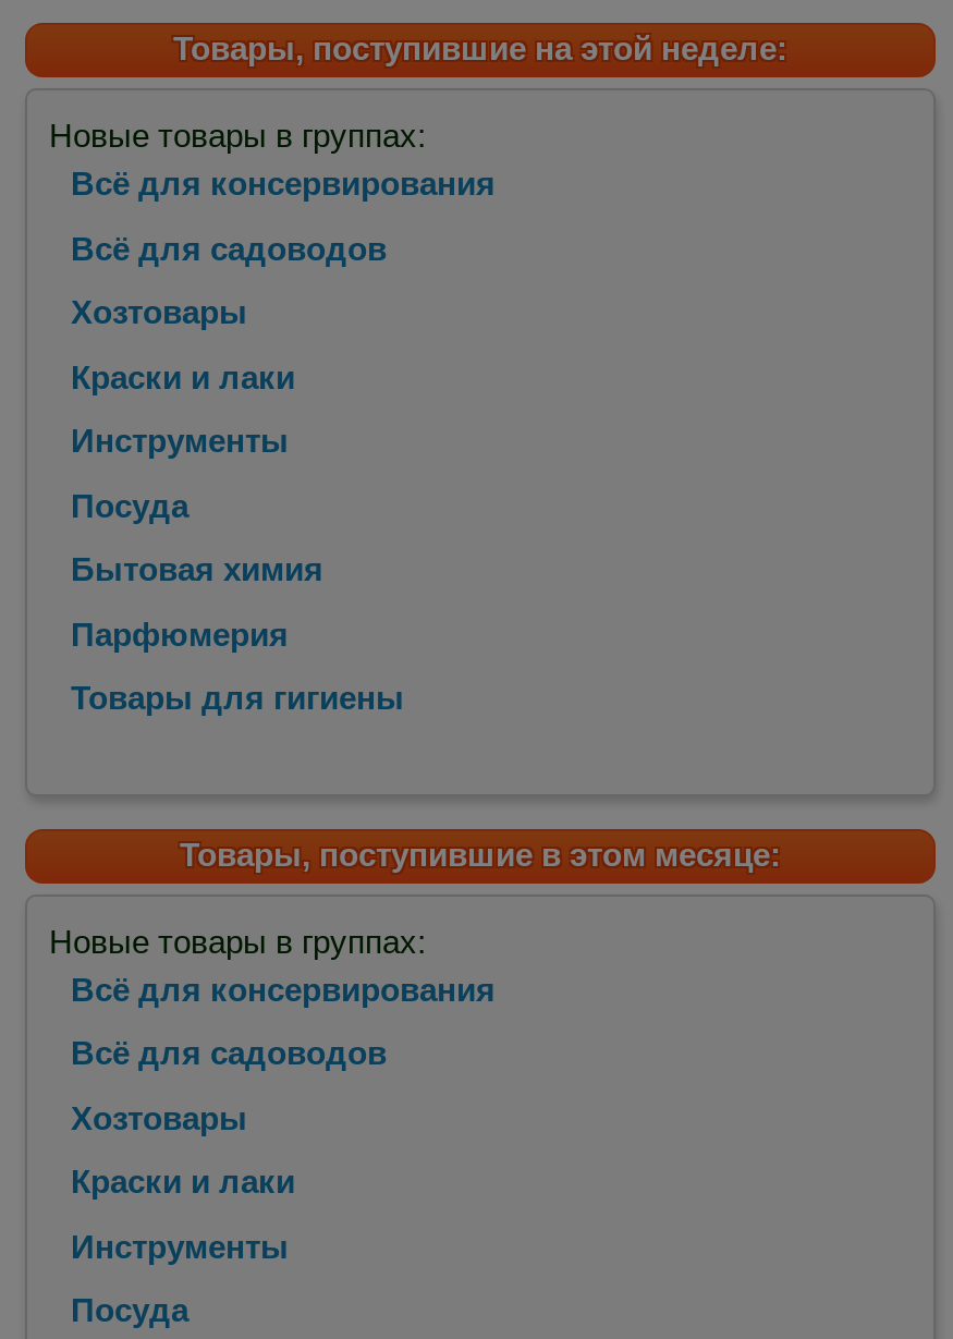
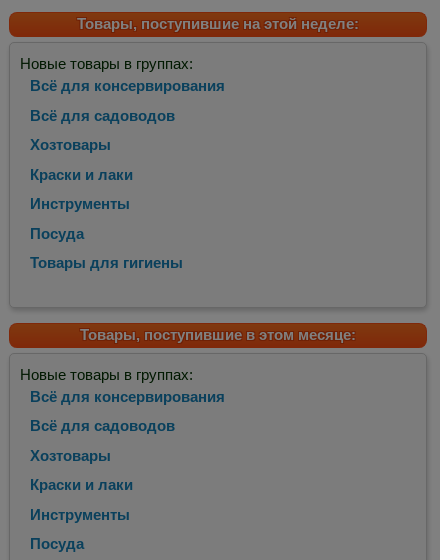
[71,550,323,652] Бытовая химия | Парфюмерия -> none

